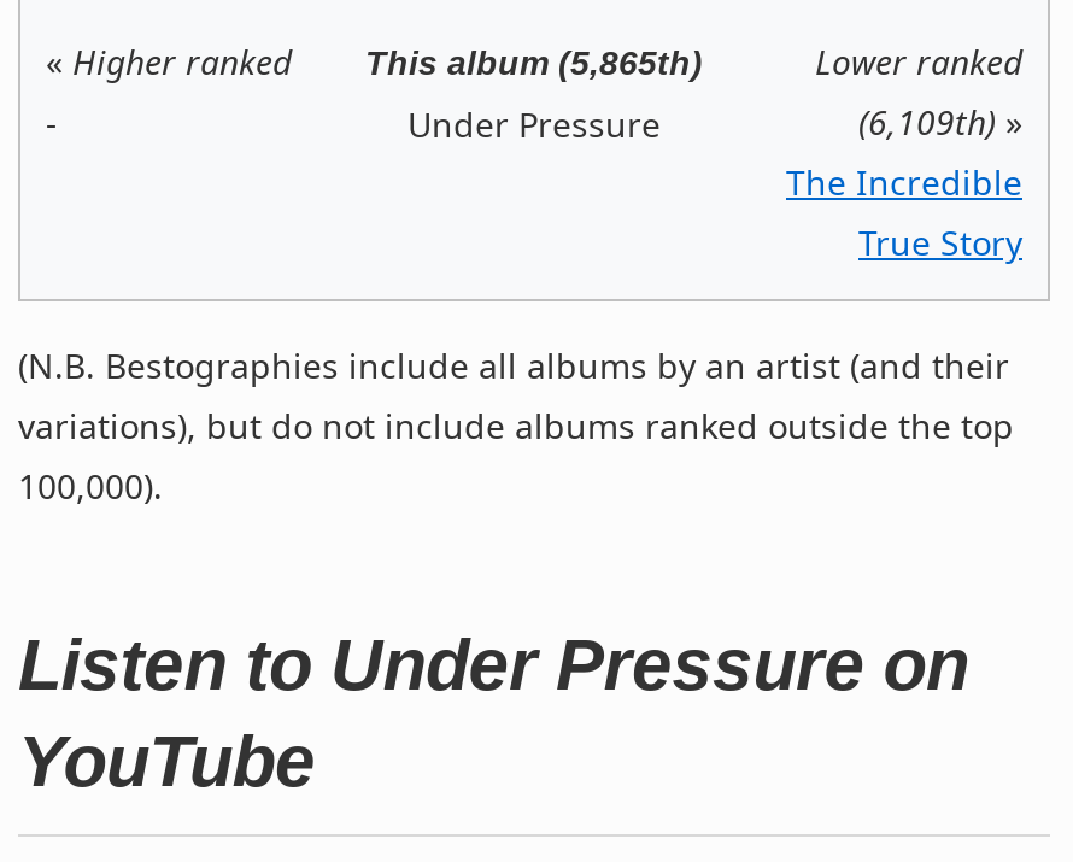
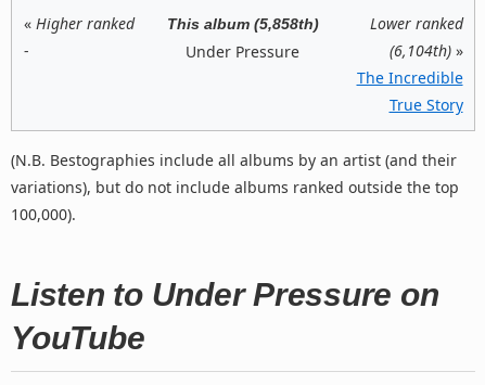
[46,40,703,85] «Higher ranked This album (5,865th) -> [23,13,319,34] «Higher ranked This album (5,858th)
[858,100,1022,146] (6,109th)» -> [389,41,463,61] (6,104th)»

